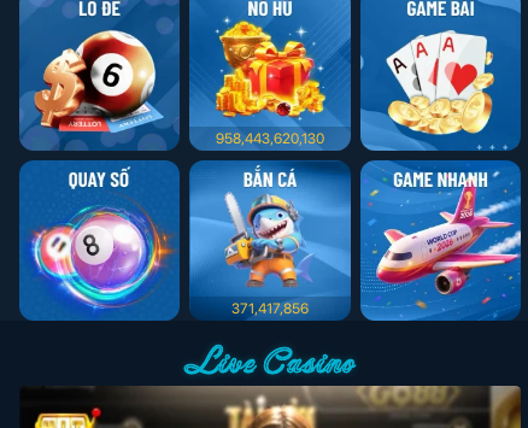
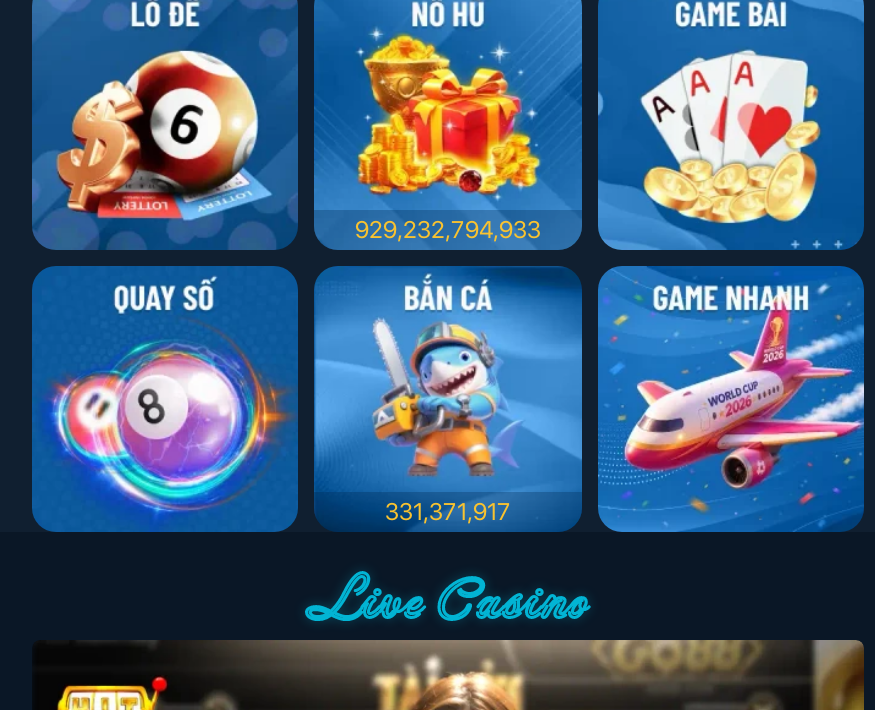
[216,130,324,147] 958,443,620,130 -> [355,215,541,243] 929,232,794,933
[231,300,309,317] 371,417,856 -> [385,498,511,526] 331,371,917

